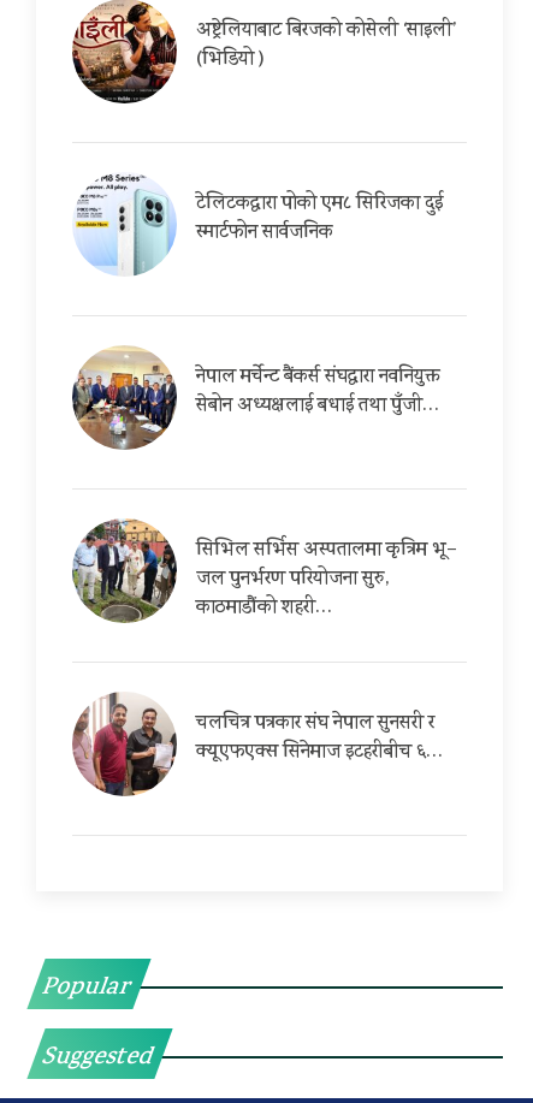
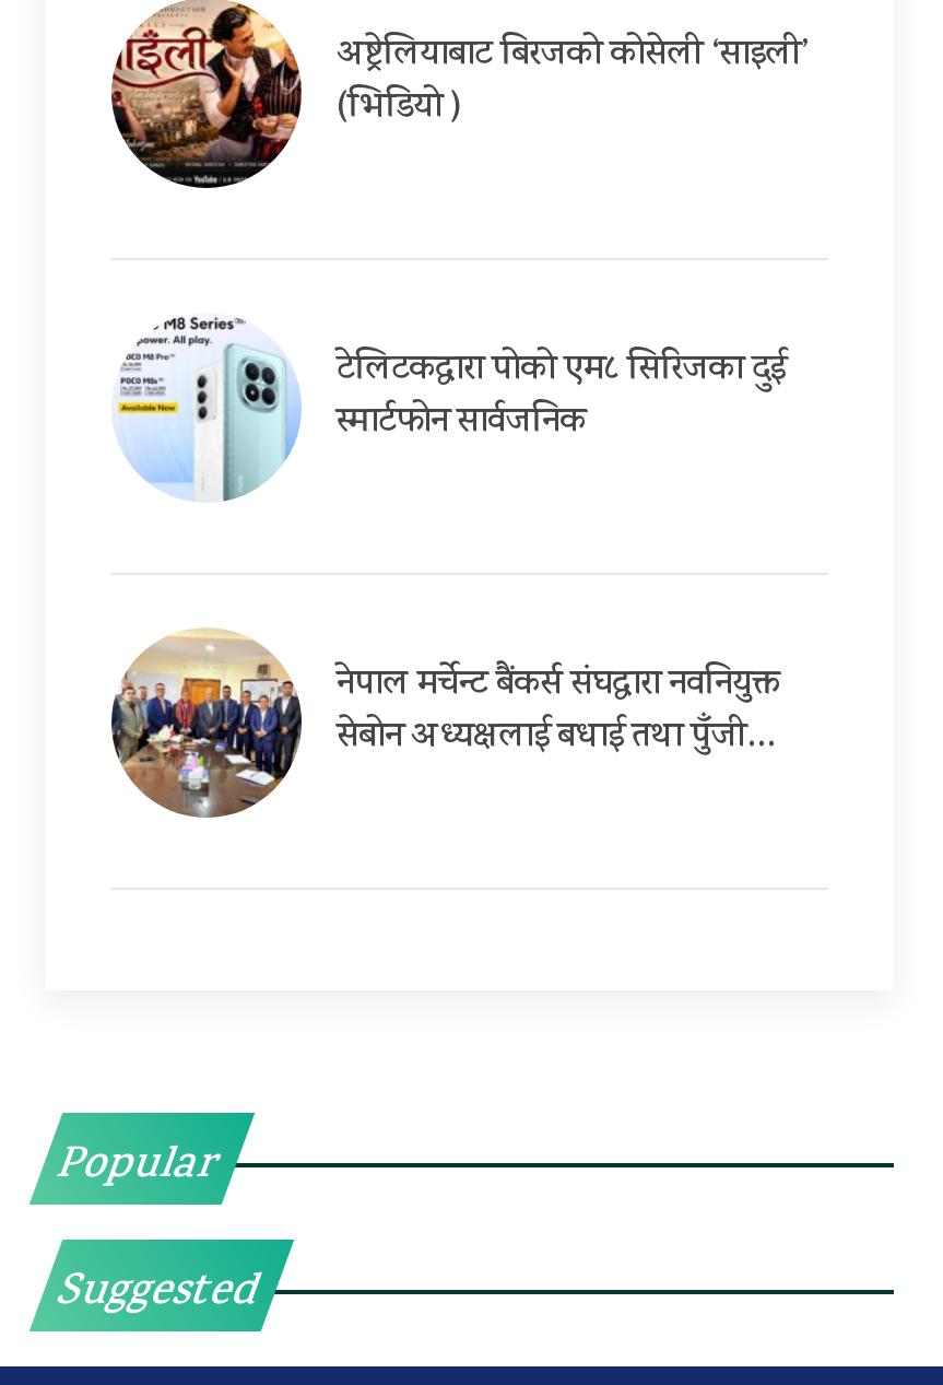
[71,518,457,625] [image] | सिभिल सर्भिस अस्पतालमा कृत्रिम भू– | जल पुनर्भरण परियोजना सुरु, | काठमाडौंको शहरी… -> none
[71,692,443,795] [image] | चलचित्र पत्रकार संघ नेपाल सुनसरी र | क्यूएफएक्स सिनेमाज इटहरीबीच ६… -> none

